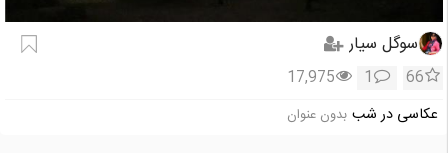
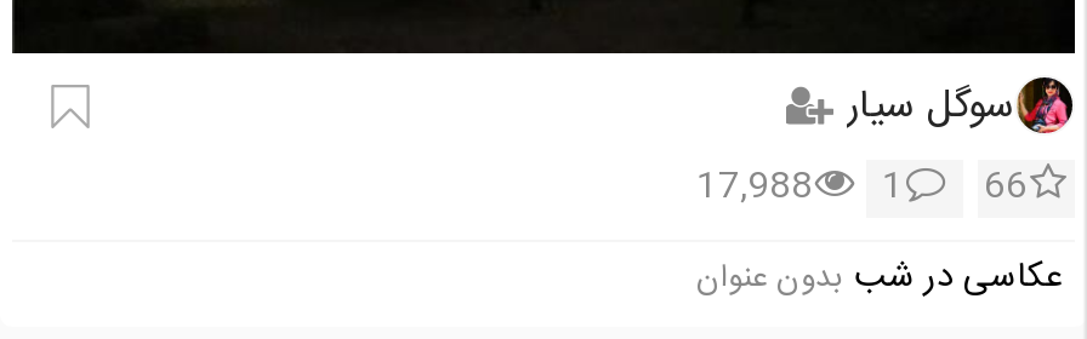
[287,66,423,90] 17,975 1 66 -> [696,161,1028,219] 17,988 1 66

